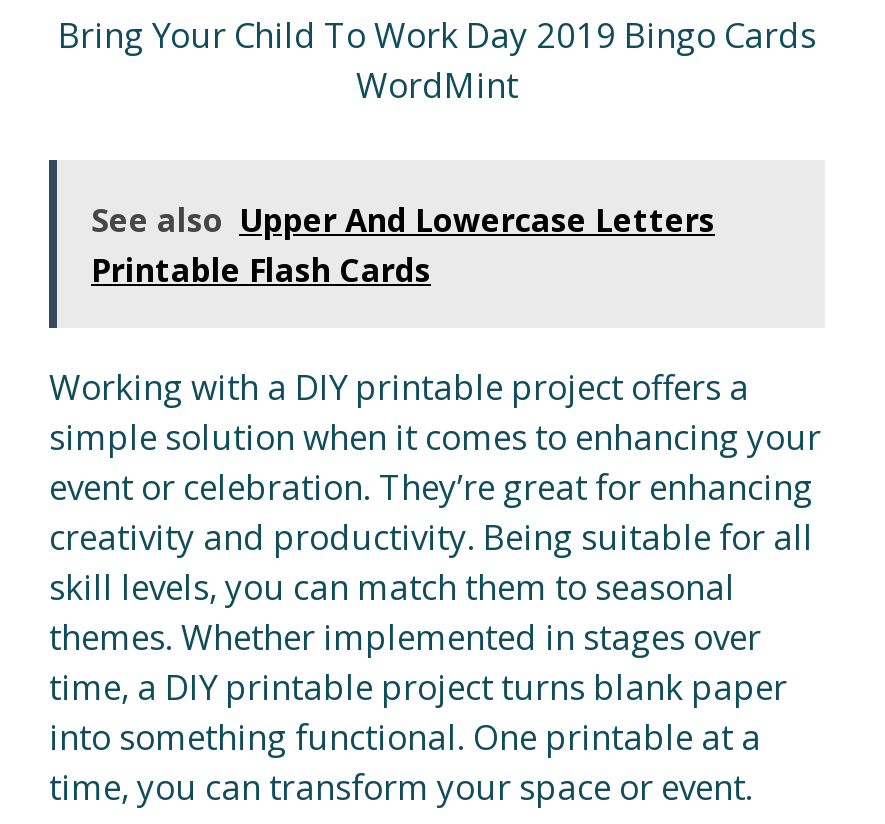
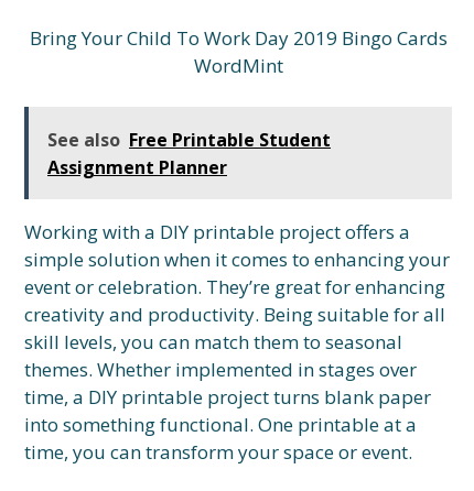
[91,198,715,292] See also Upper And Lowercase Letters | Printable Flash Cards -> [47,128,331,180] See also Free Printable Student | Assignment Planner

